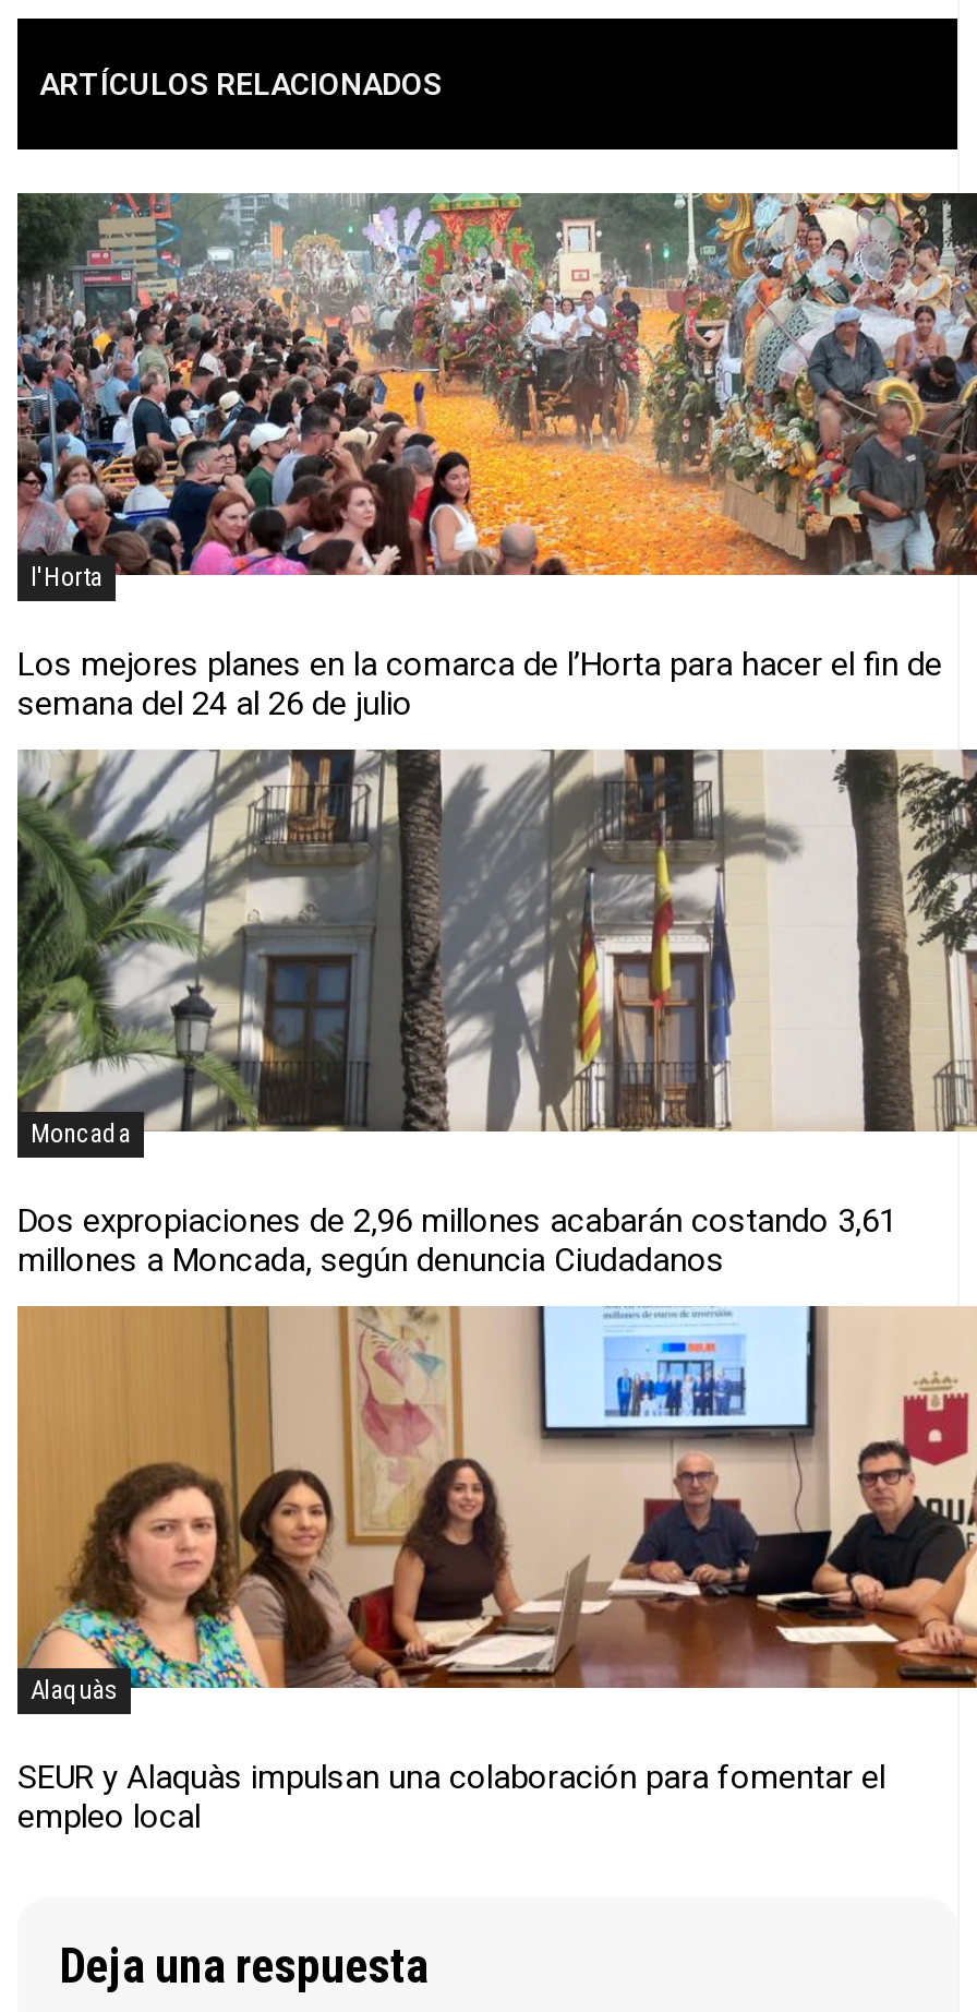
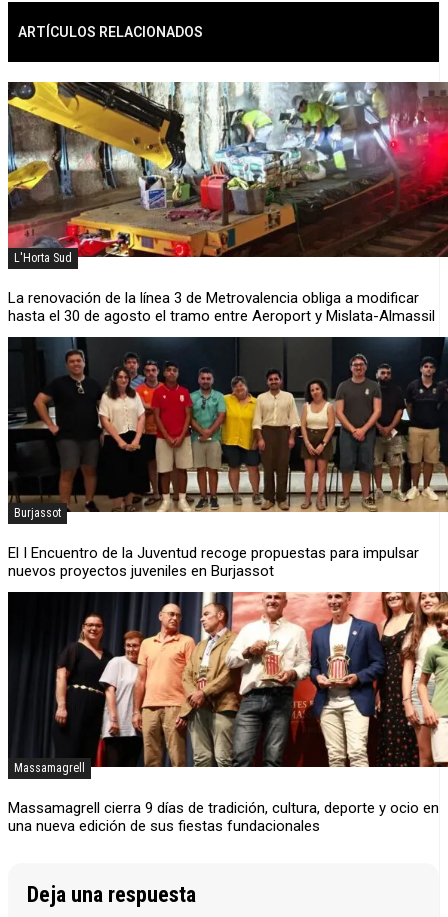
[15,191,970,592] [image] | l'Horta -> [7,81,445,265] [image] | L'Horta Sud
[17,644,942,723] Los mejores planes en la comarca de l’Horta para hacer el fin de | semana del 24 al 26 de julio -> [8,289,435,325] La renovación de la línea 3 de Metrovalencia obliga a modificar | hasta el 30 de agosto el tramo entre Aeroport y Mislata-Almassil
[15,750,970,1149] [image] | Moncada -> [7,336,445,520] [image] | Burjassot
[17,1201,896,1280] Dos expropiaciones de 2,96 millones acabarán costando 3,61 | millones a Moncada, según denuncia Ciudadanos -> [8,544,419,580] El I Encuentro de la Juventud recoge propuestas para impulsar | nuevos proyectos juveniles en Burjassot
[15,1304,970,1706] [image] | Alaquàs -> [7,591,445,775] [image] | Massamagrell
[17,1759,885,1837] SEUR y Alaquàs impulsan una colaboración para fomentar el | empleo local -> [8,799,439,835] Massamagrell cierra 9 días de tradición, cultura, deporte y ocio en | una nueva edición de sus fiestas fundacionales

